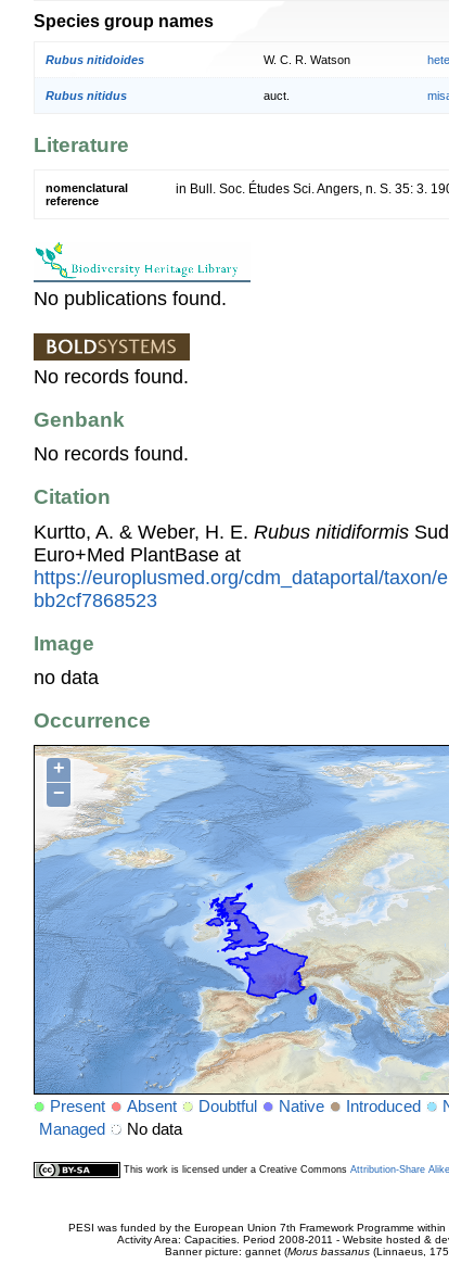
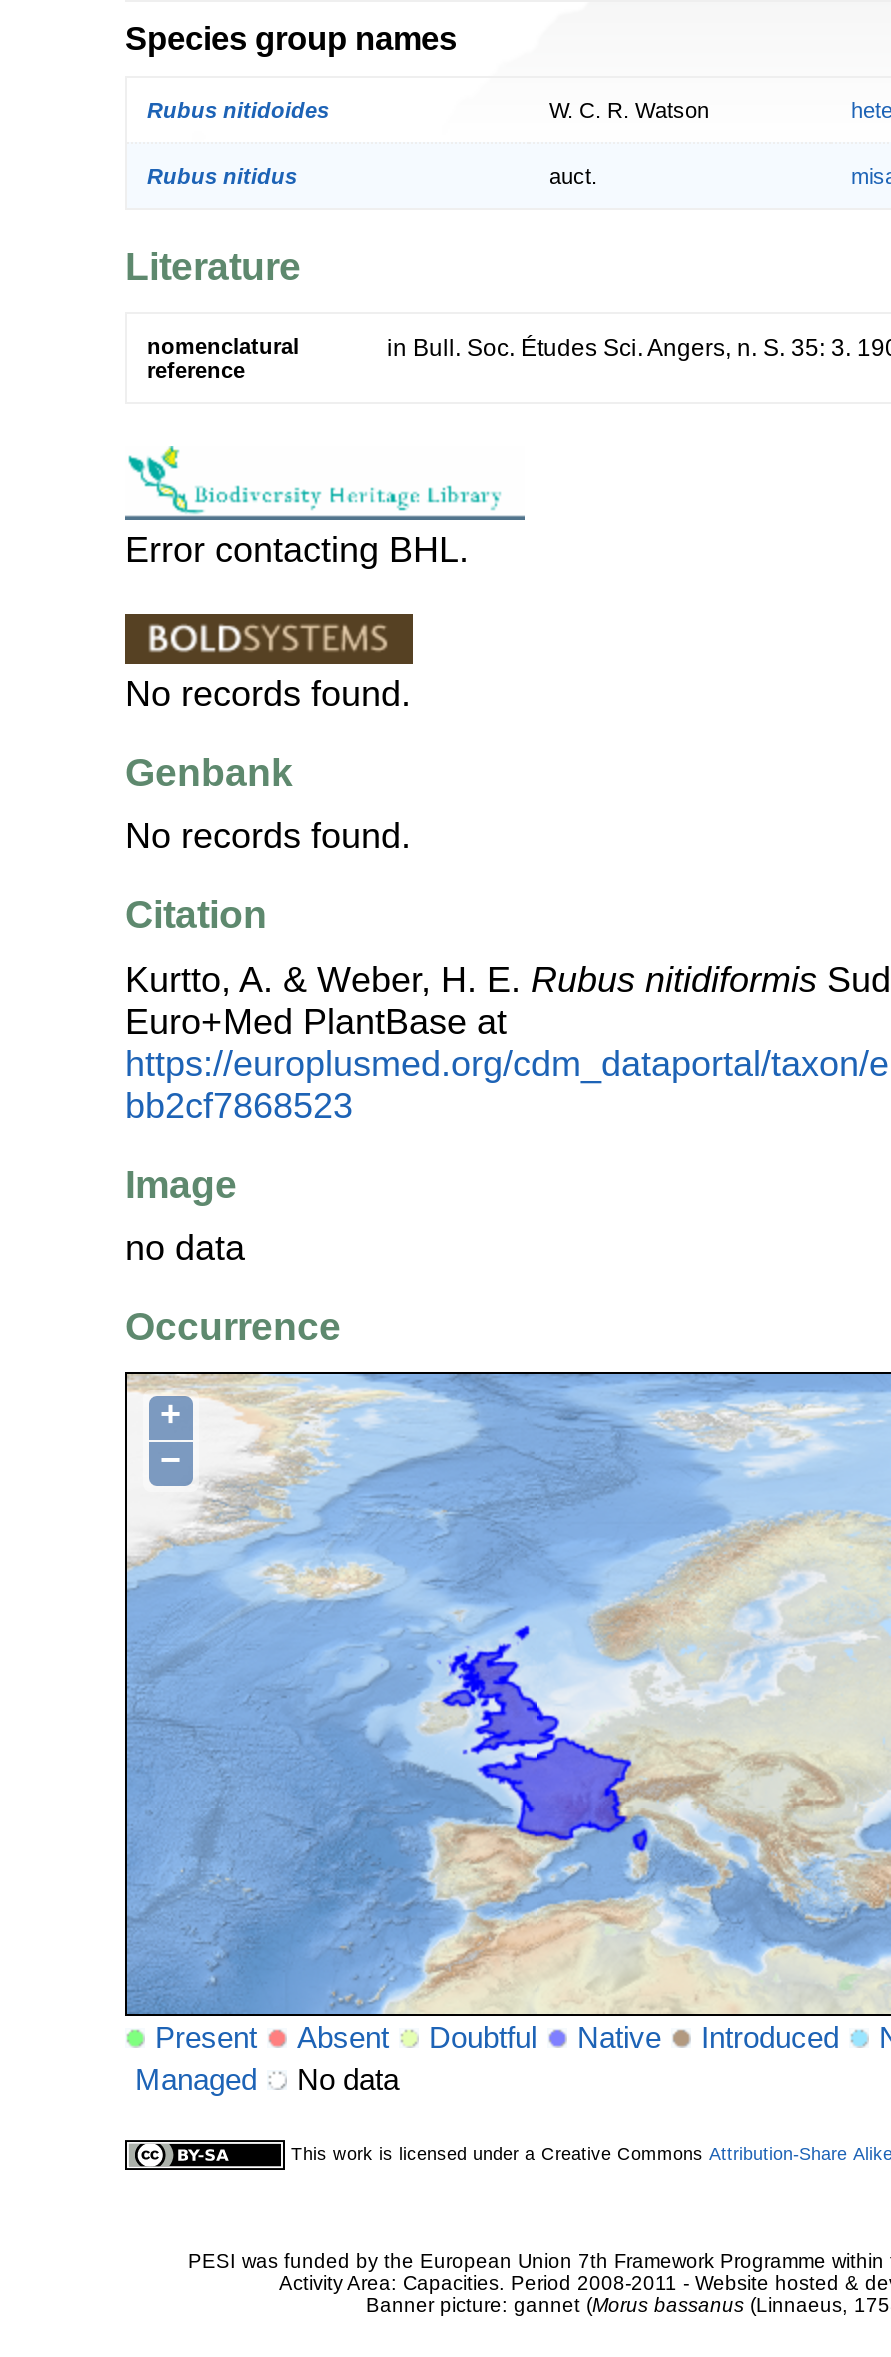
[34,287,227,309] No publications found. -> [125,529,469,569] Error contacting BHL.

